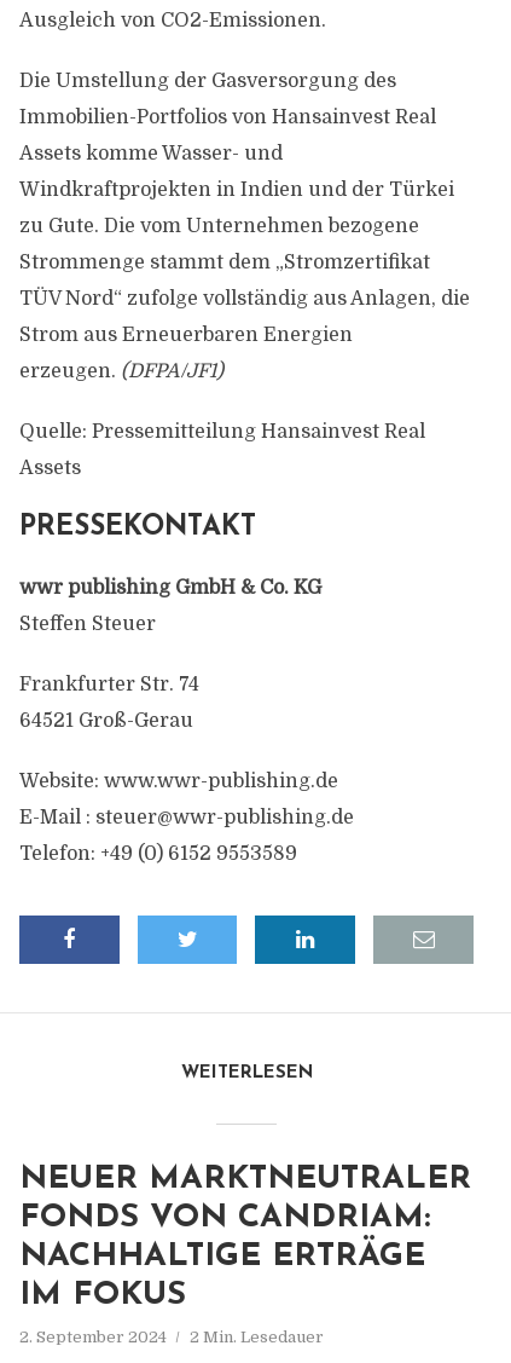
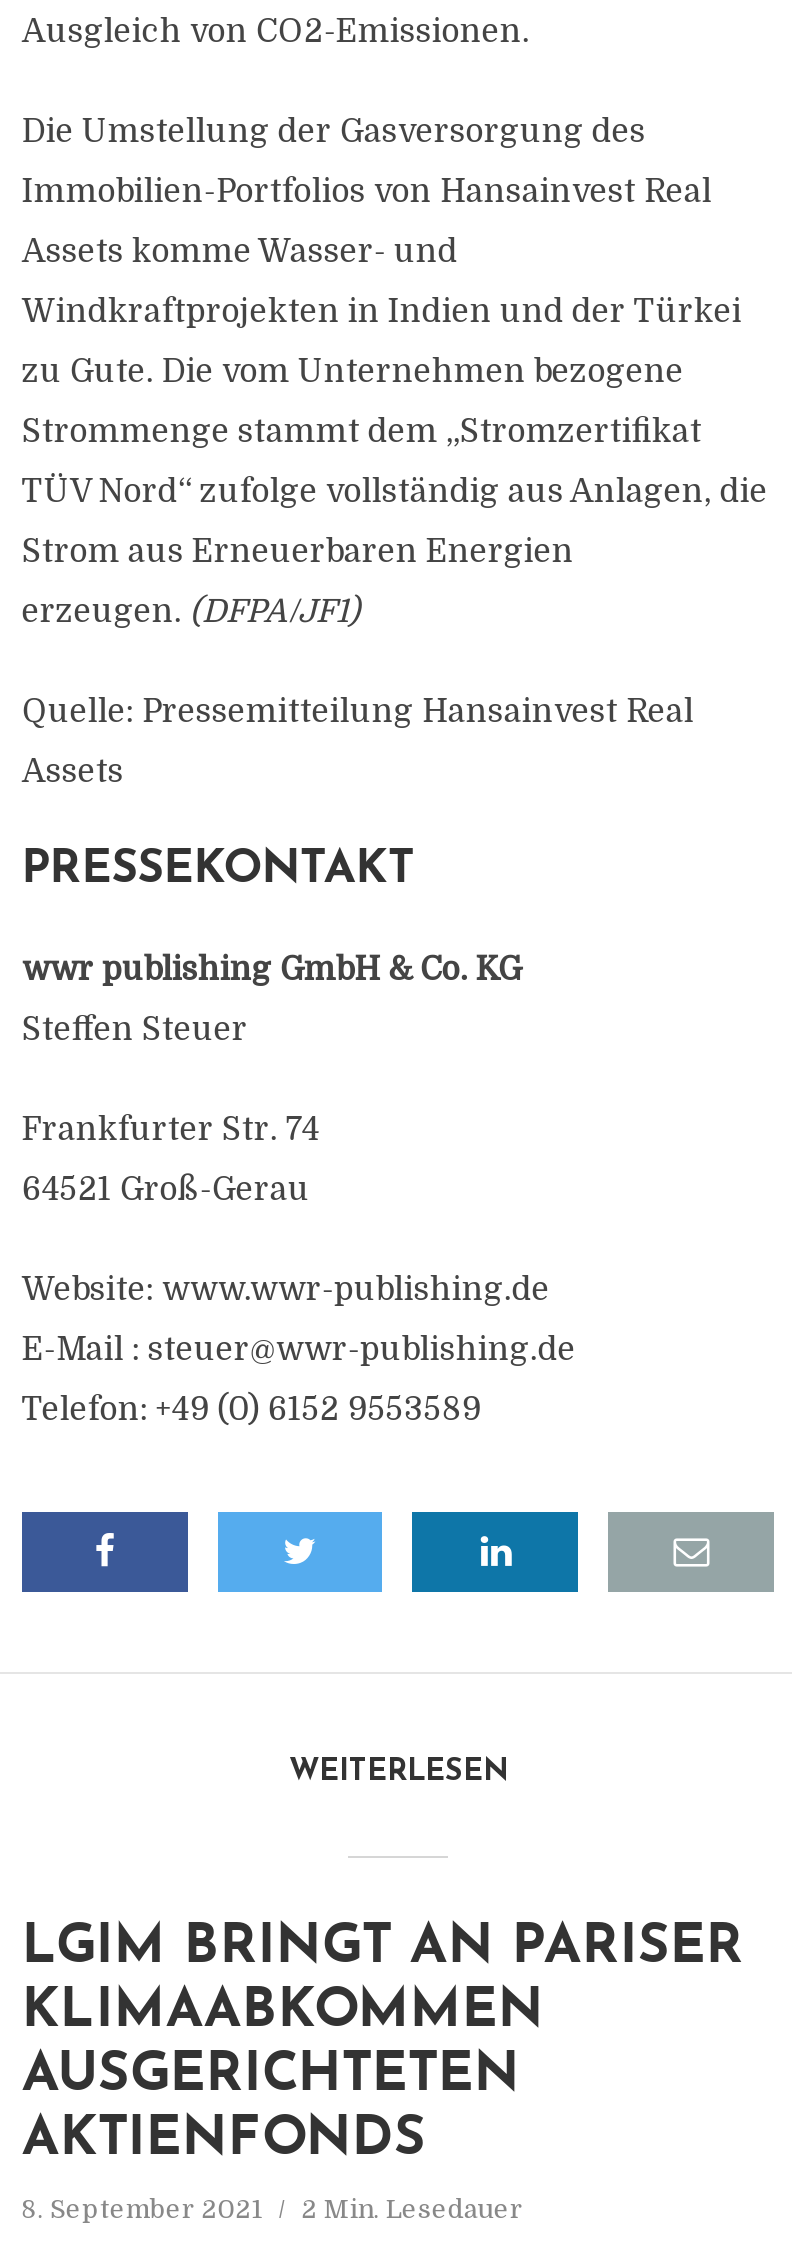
[19,1163,471,1312] NEUER MARKTNEUTRALER | FONDS VON CANDRIAM: | NACHHALTIGE ERTRÄGE | IM FOKUS -> [22,1922,744,2168] LGIM BRINGT AN PARISER | KLIMAABKOMMEN | AUSGERICHTETEN | AKTIENFONDS
[19,1328,324,1346] 2. September 2024 2 Min. Lesedauer -> [22,2194,524,2224] 8. September 2021 2 Min. Lesedauer

